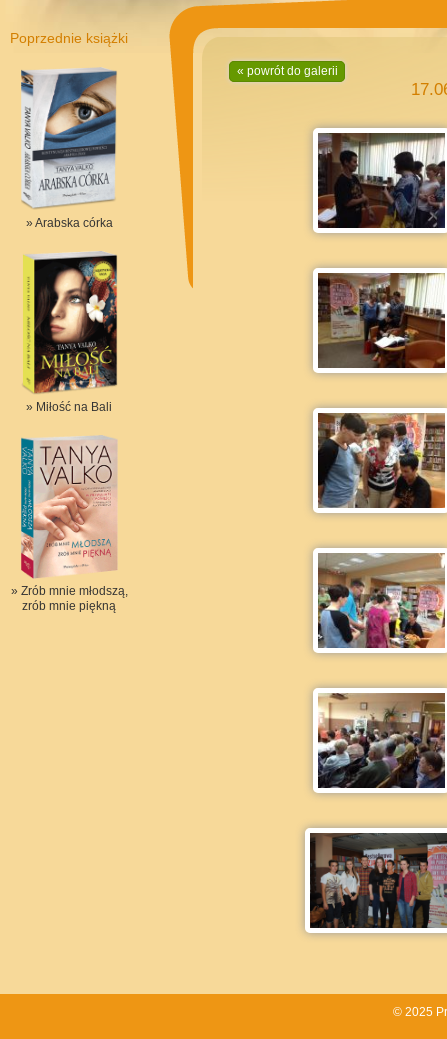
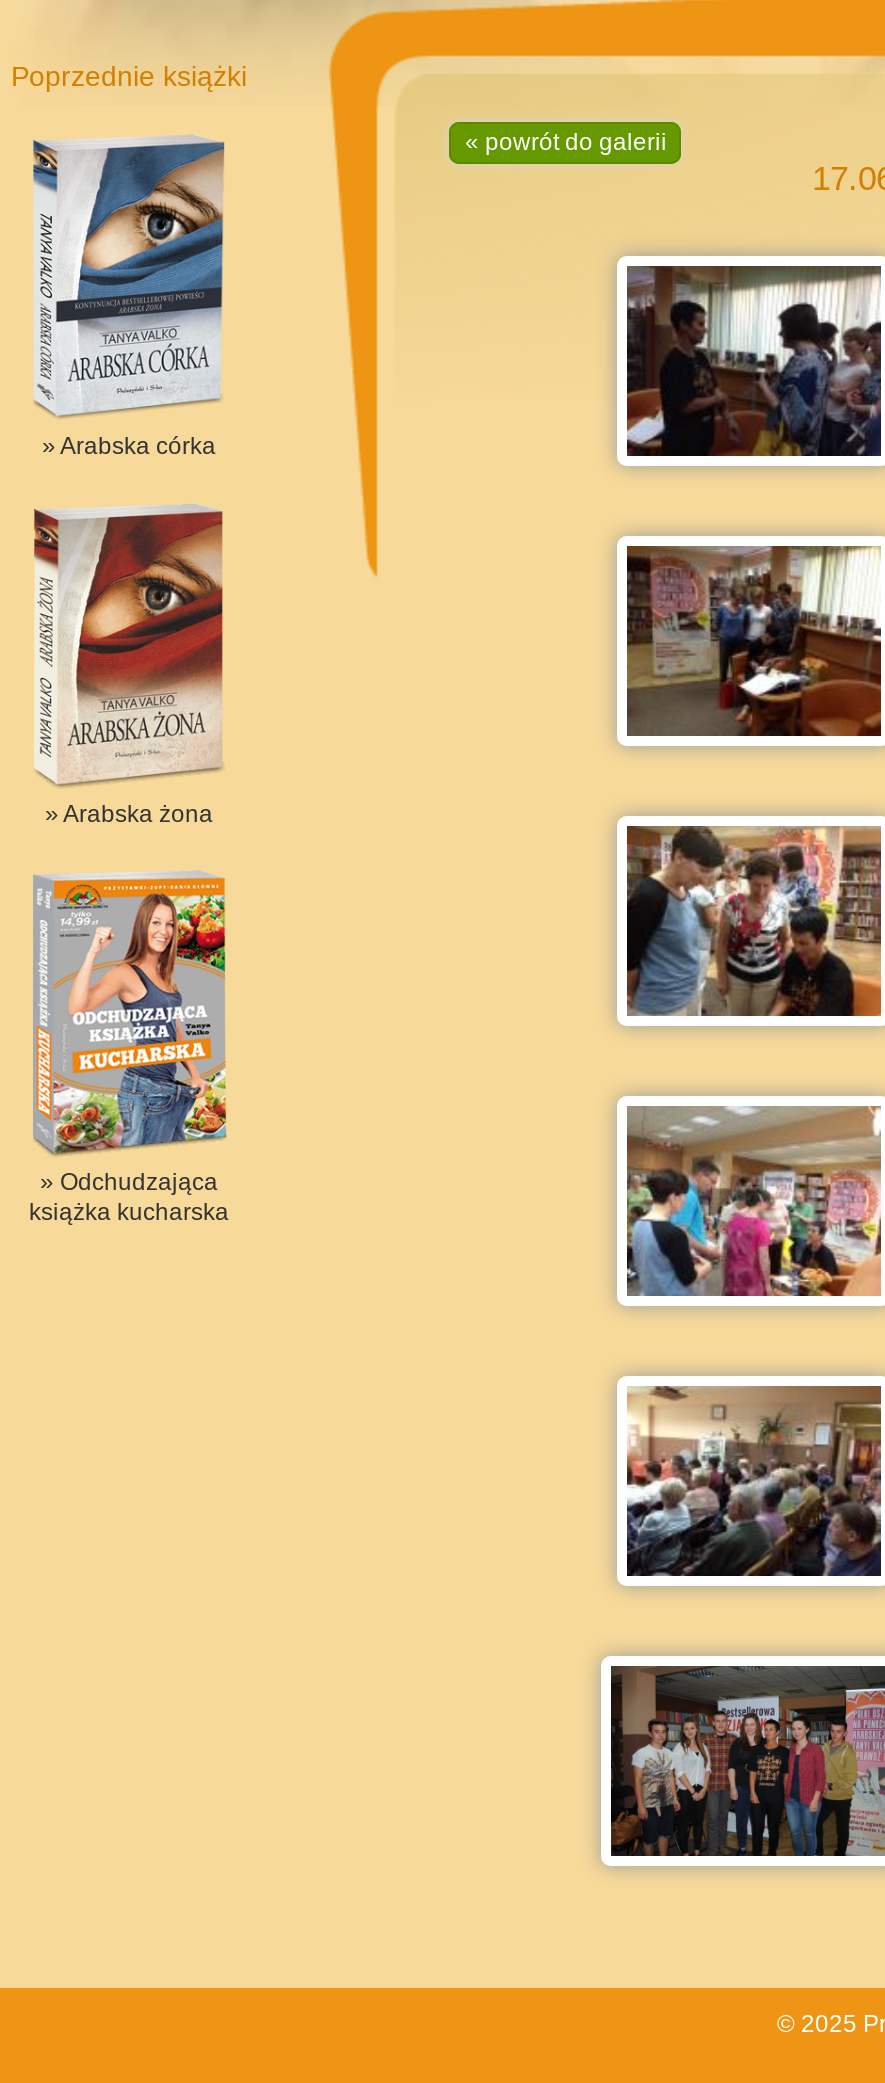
[22,255,118,414] [image] | » Miłość na Bali -> [33,508,225,828] [image] | » Arabska żona
[10,438,127,613] [image] | » Zrób mnie młodszą, | zrób mnie piękną -> [29,876,229,1226] [image] | » Odchudzająca | książka kucharska

